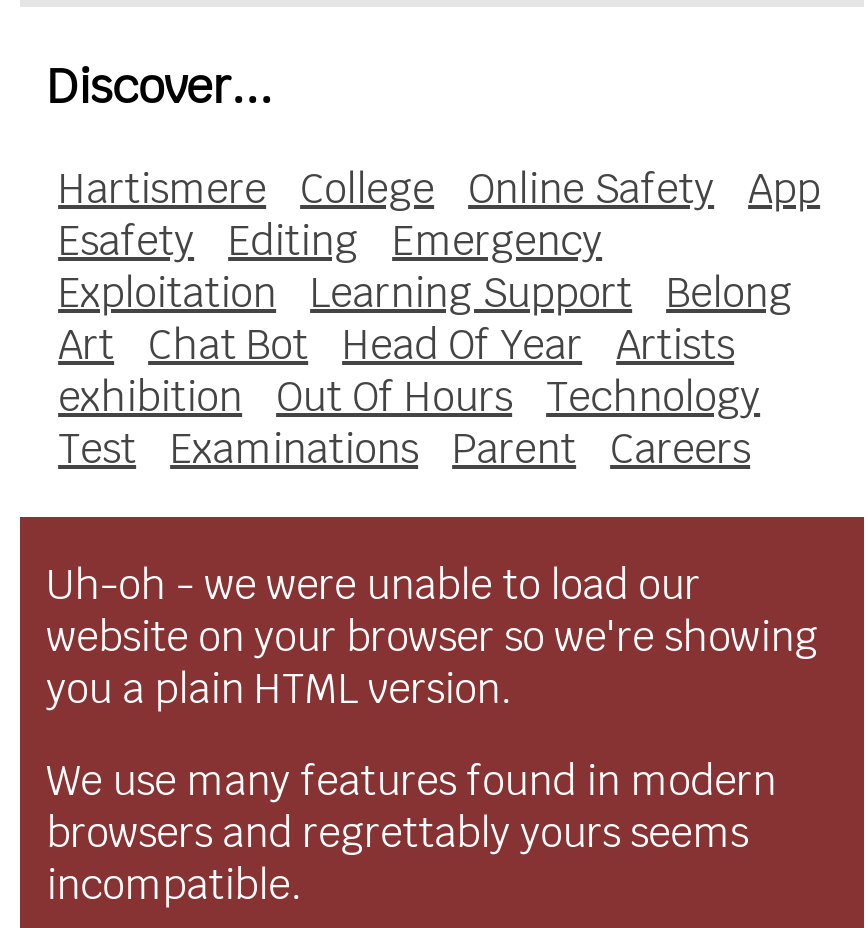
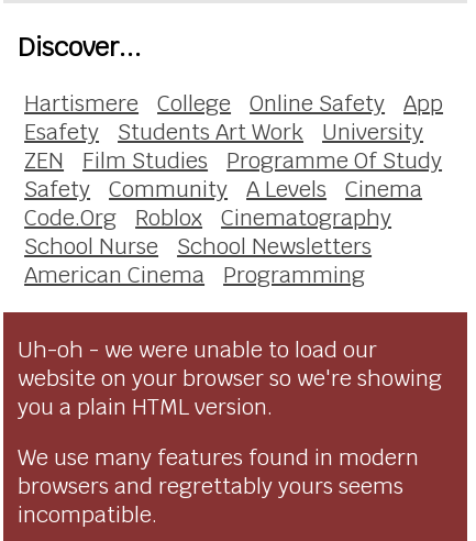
[58,216,792,476] Editing | Emergency | Exploitation | Learning Support | Belong | Art | Chat Bot | Head Of Year | Artists | exhibition | Out Of Hours | Technology | Test | Examinations | Parent | Careers -> [24,118,442,290] Students Art Work | University | ZEN | Film Studies | Programme Of Study | Safety | Community | A Levels | Cinema | Code.Org | Roblox | Cinematography | School Nurse | School Newsletters | American Cinema | Programming

